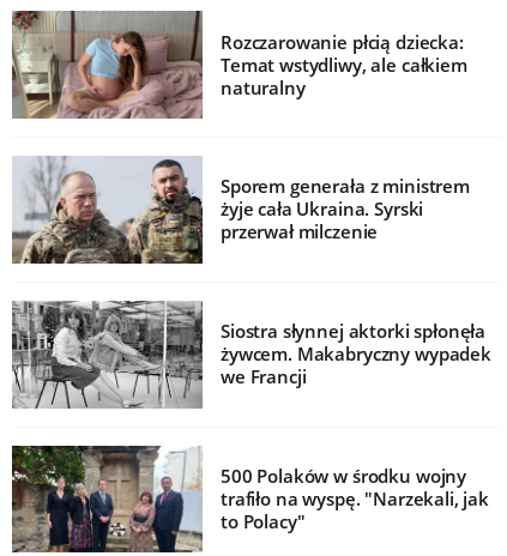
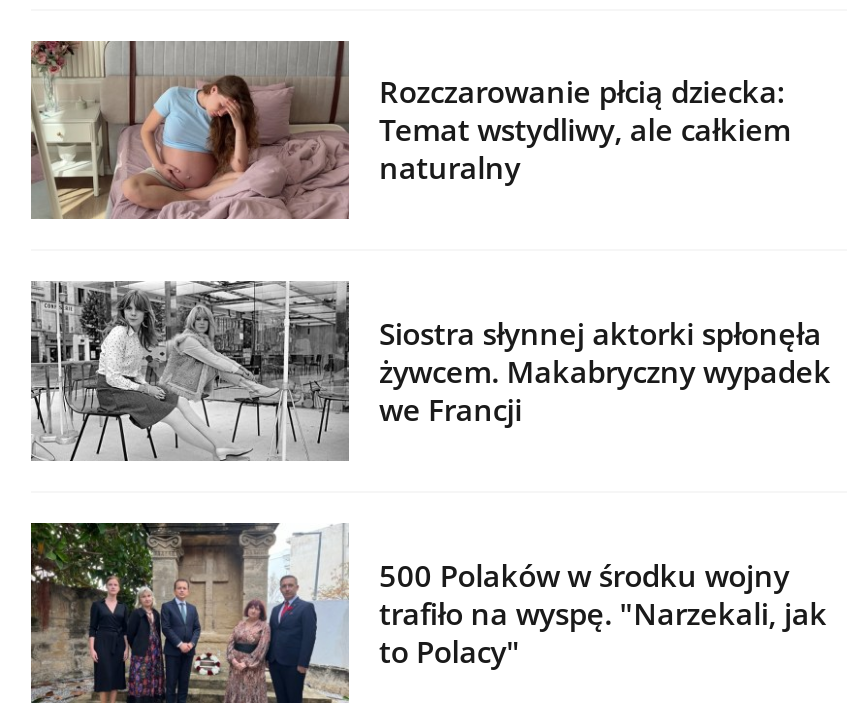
[12,157,470,264] [image] | Sporem generała z ministrem | żyje cała Ukraina. Syrski | przerwał milczenie -> none

